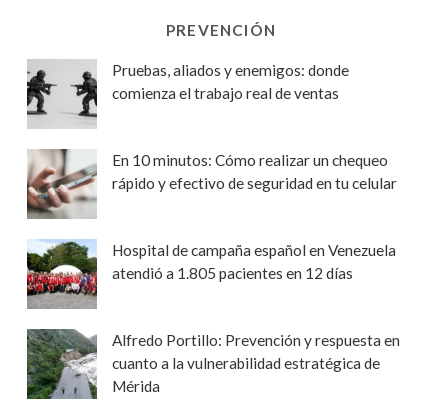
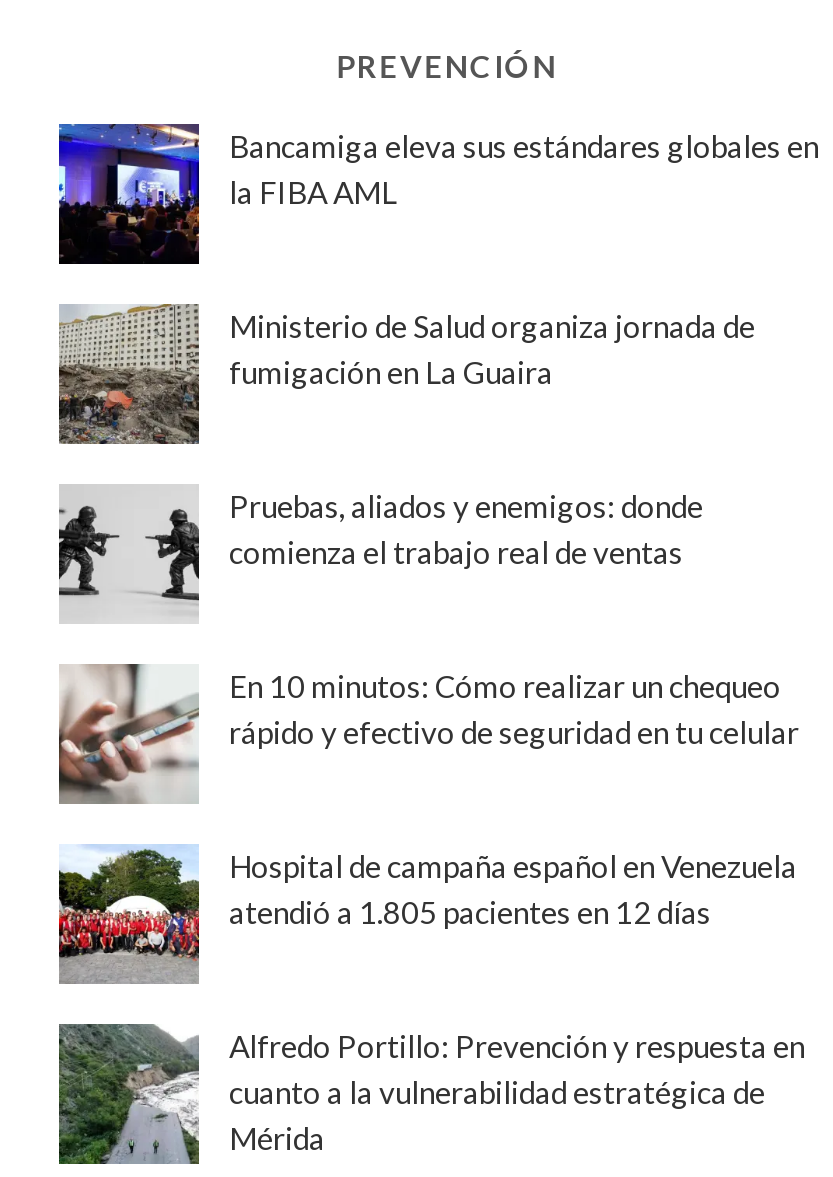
none -> [57,122,819,266] [image] | Bancamiga eleva sus estándares globales en | la FIBA AML
none -> [59,302,755,446] [image] | Ministerio de Salud organiza jornada de | fumigación en La Guaira

